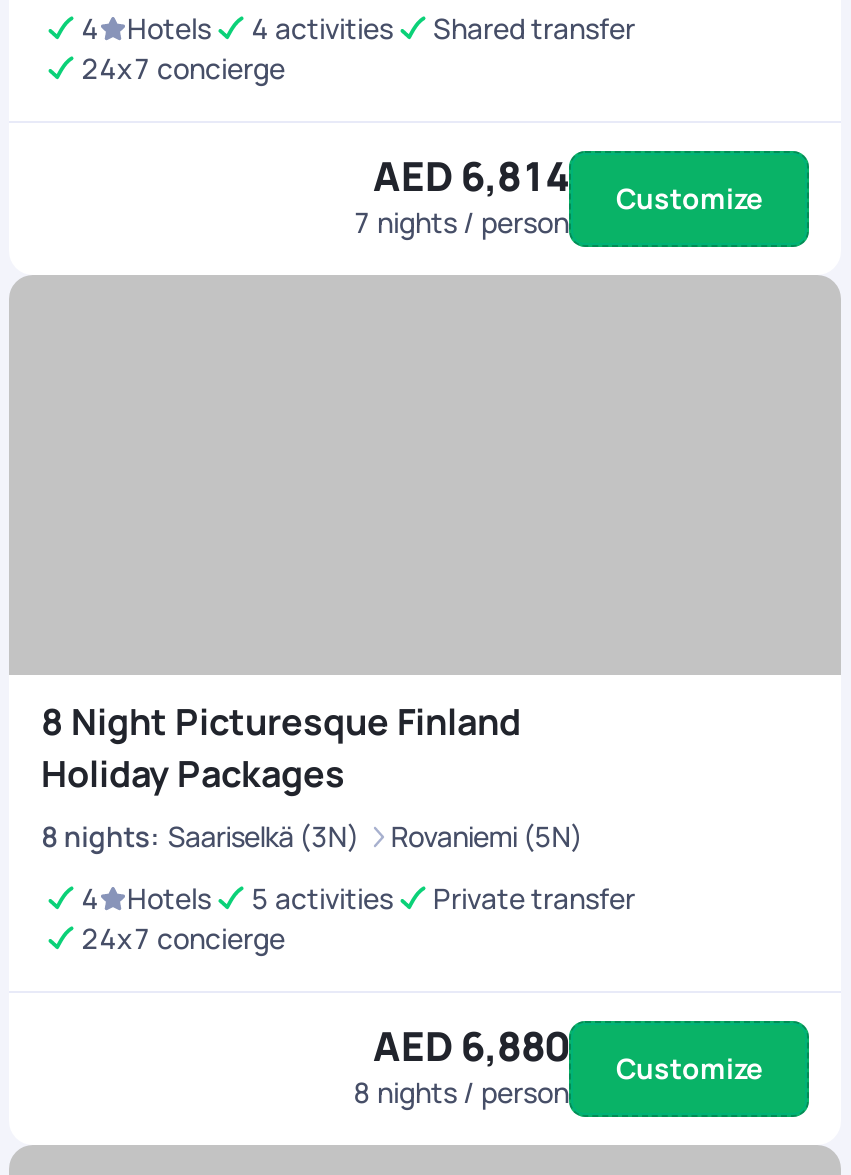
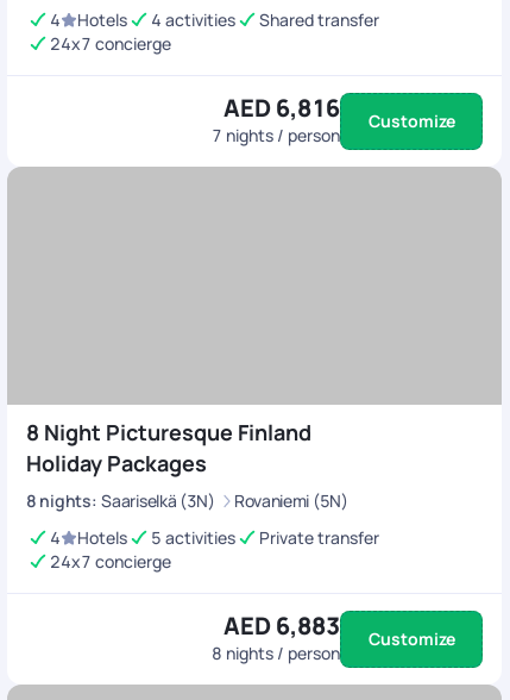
[373,149,762,217] AED 6,814 Customize -> [223,92,455,132] AED 6,816 Customize
[373,1019,762,1087] AED 6,880 Customize -> [223,610,455,650] AED 6,883 Customize

